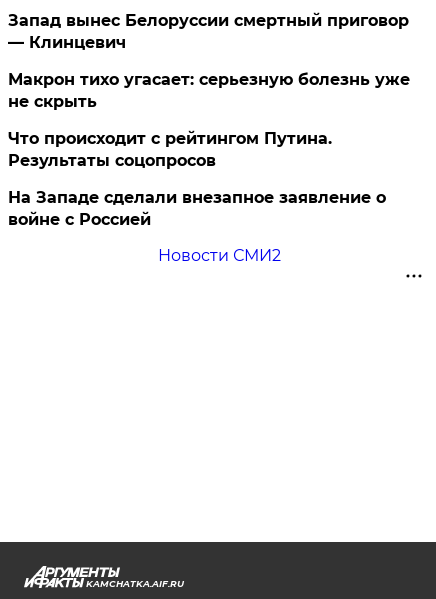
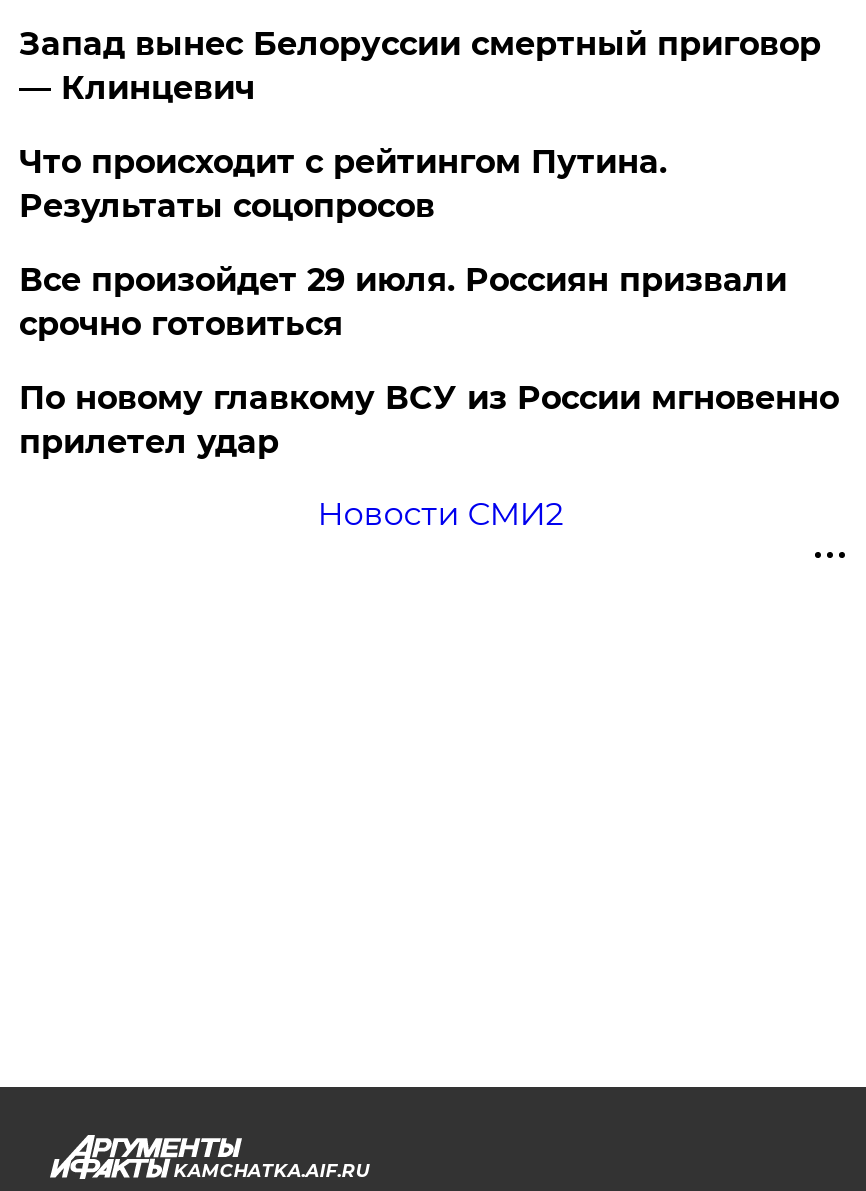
[8,70,410,111] Макрон тихо угасает: серьезную болезнь уже | не скрыть -> none
moved [8,129,332,170] -> [19,143,667,225]: Что происходит с рейтингом Путина. | Результаты соцопросов
[8,188,386,229] На Западе сделали внезапное заявление о | войне с Россией -> [19,261,839,461] Все произойдет 29 июля. Россиян призвали | срочно готовиться | По новому главкому ВСУ из России мгновенно | прилетел удар

